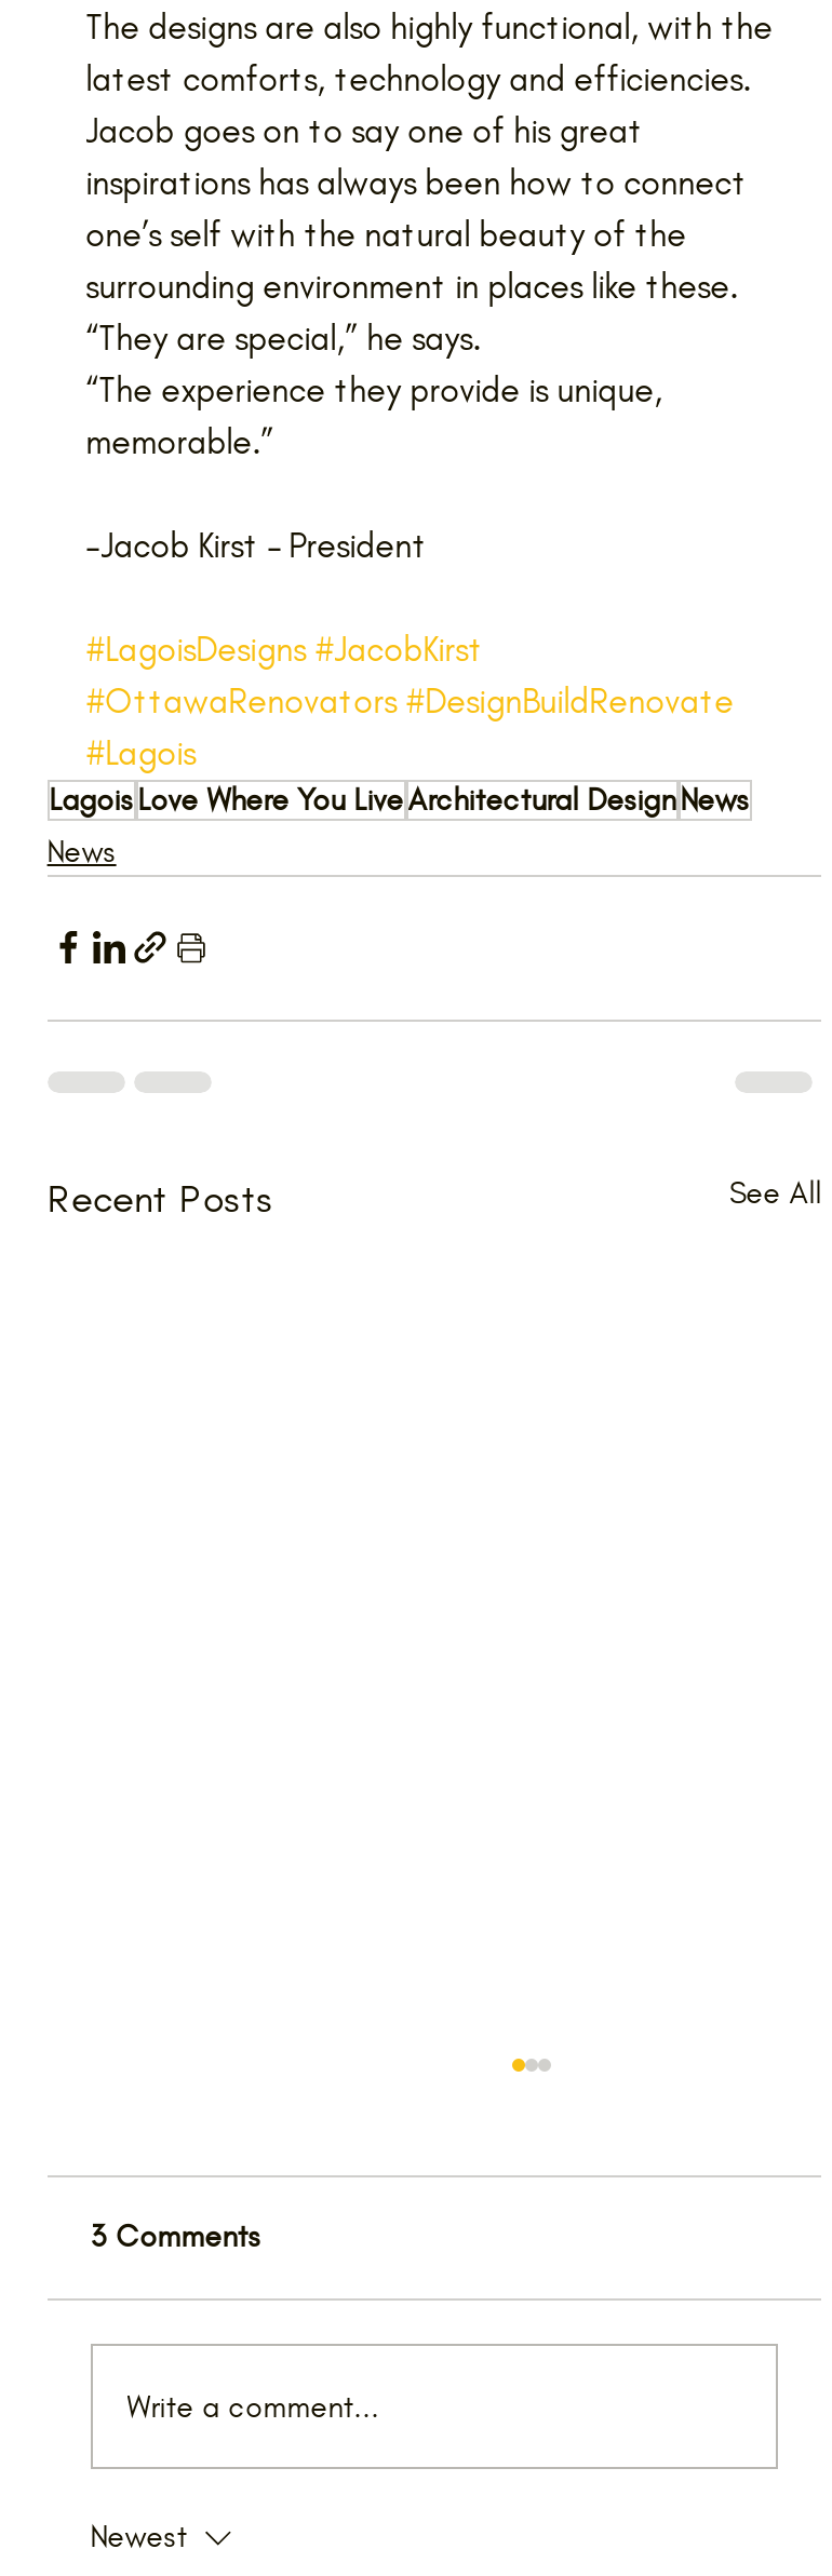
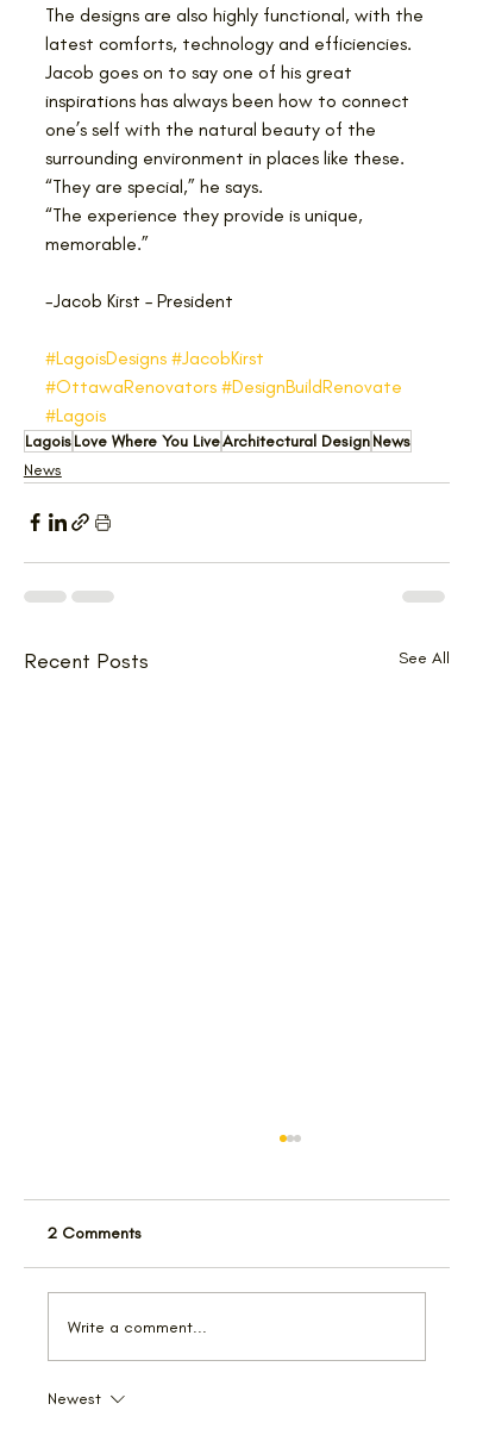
[90,2219,261,2256] 3 Comments -> [47,1223,141,1243] 2 Comments

